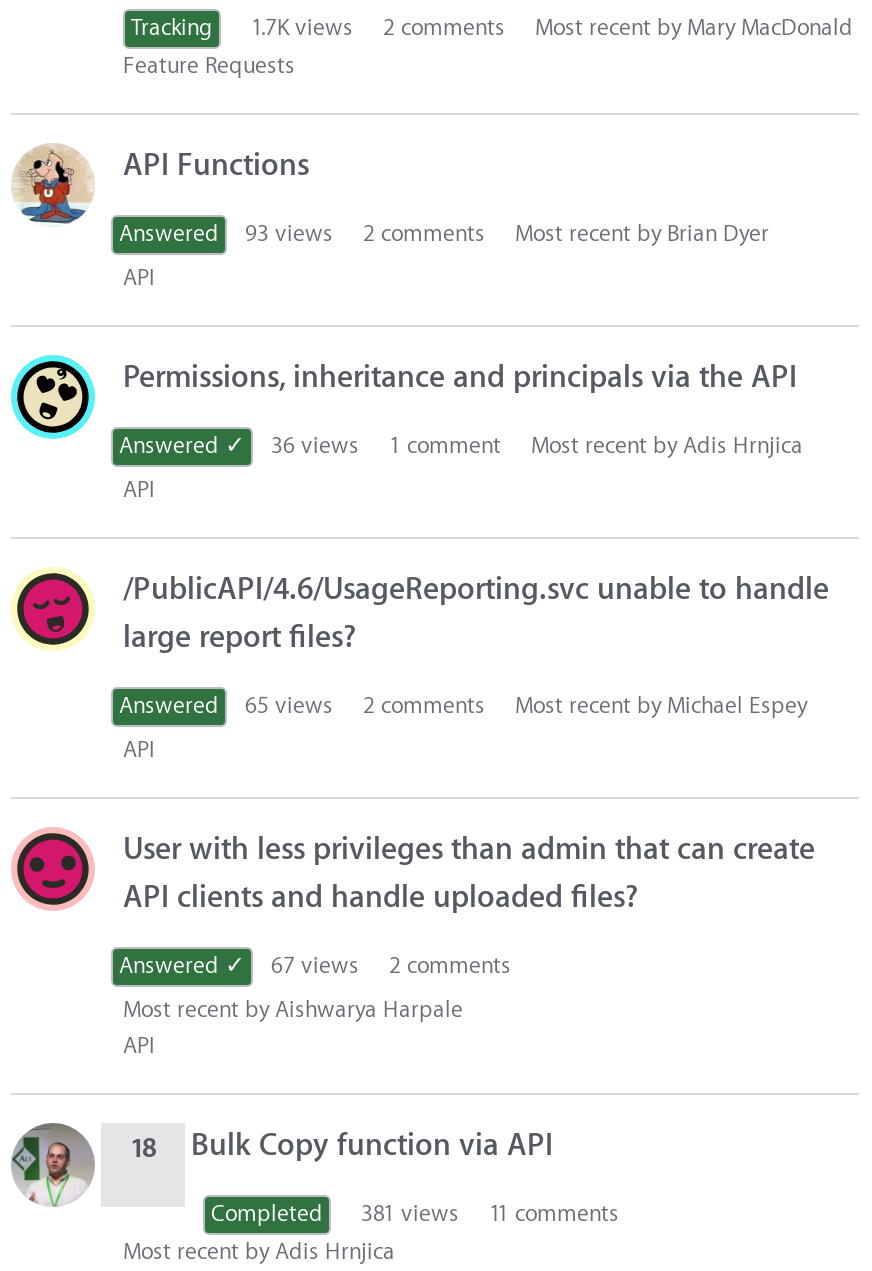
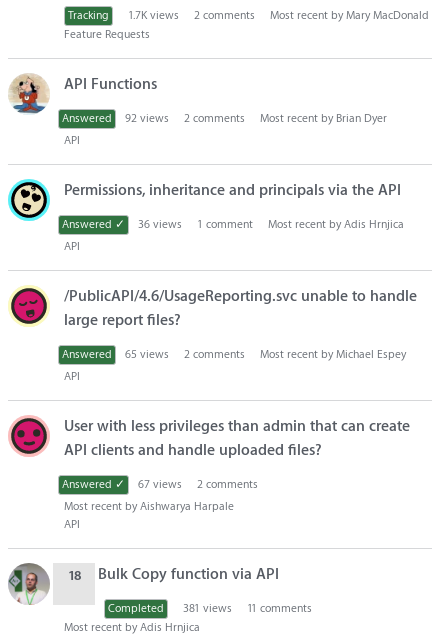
[119,221,769,247] Answered 93 views 2 comments Most recent by Brian Dyer -> [62,112,387,125] Answered 92 views 2 comments Most recent by Brian Dyer

